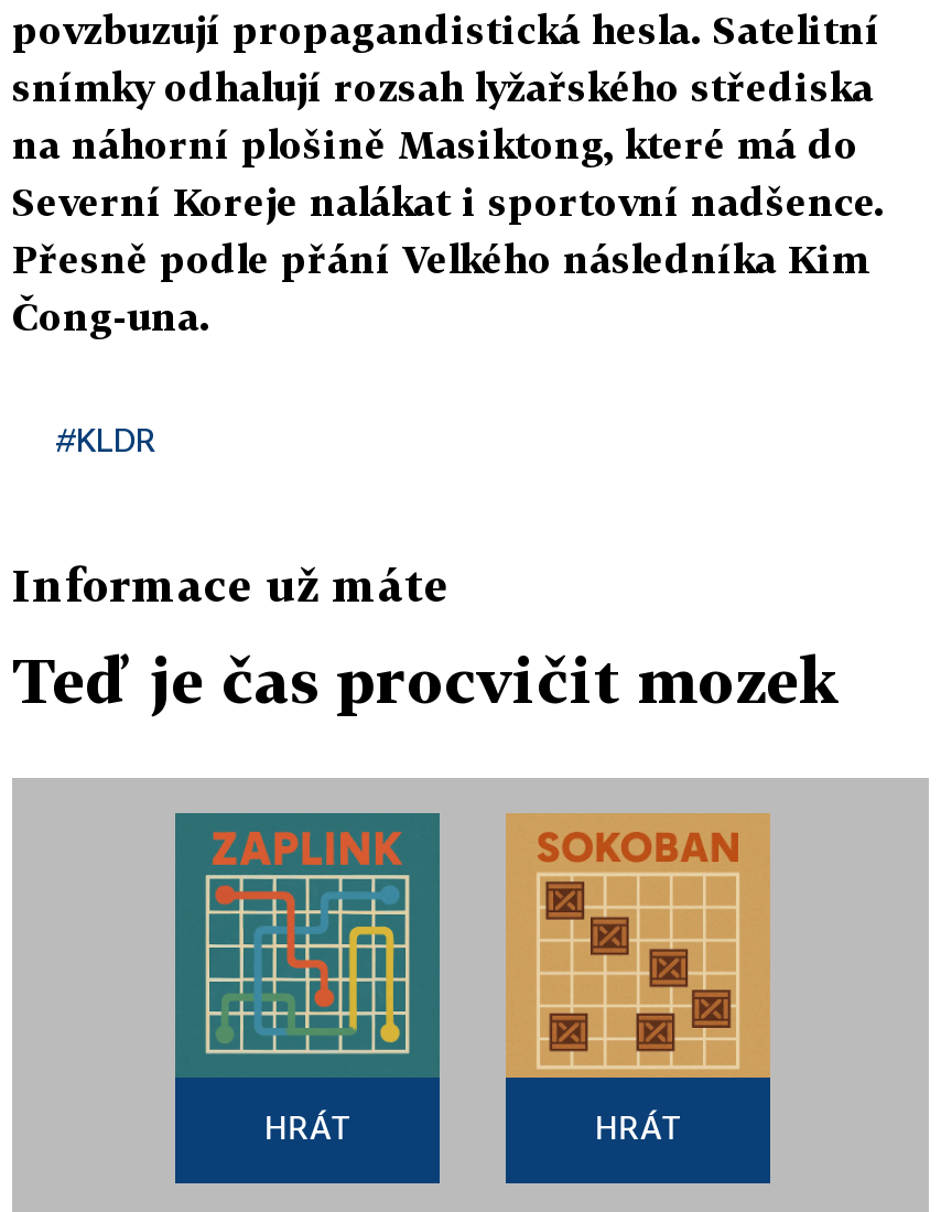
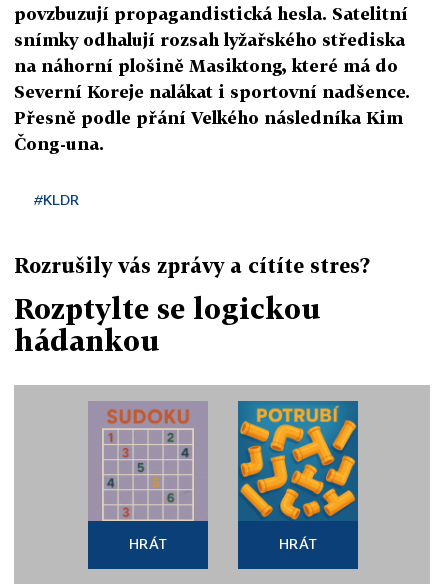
[12,558,448,610] Informace už máte -> [14,253,370,277] Rozrušily vás zprávy a cítíte stres?
[12,643,841,716] Teď je čas procvičit mozek -> [14,292,321,357] Rozptylte se logickou | hádankou
[175,813,440,1078] [image] -> [89,402,207,522] [image]
[506,813,770,1080] [image] -> [237,400,359,520] [image]

